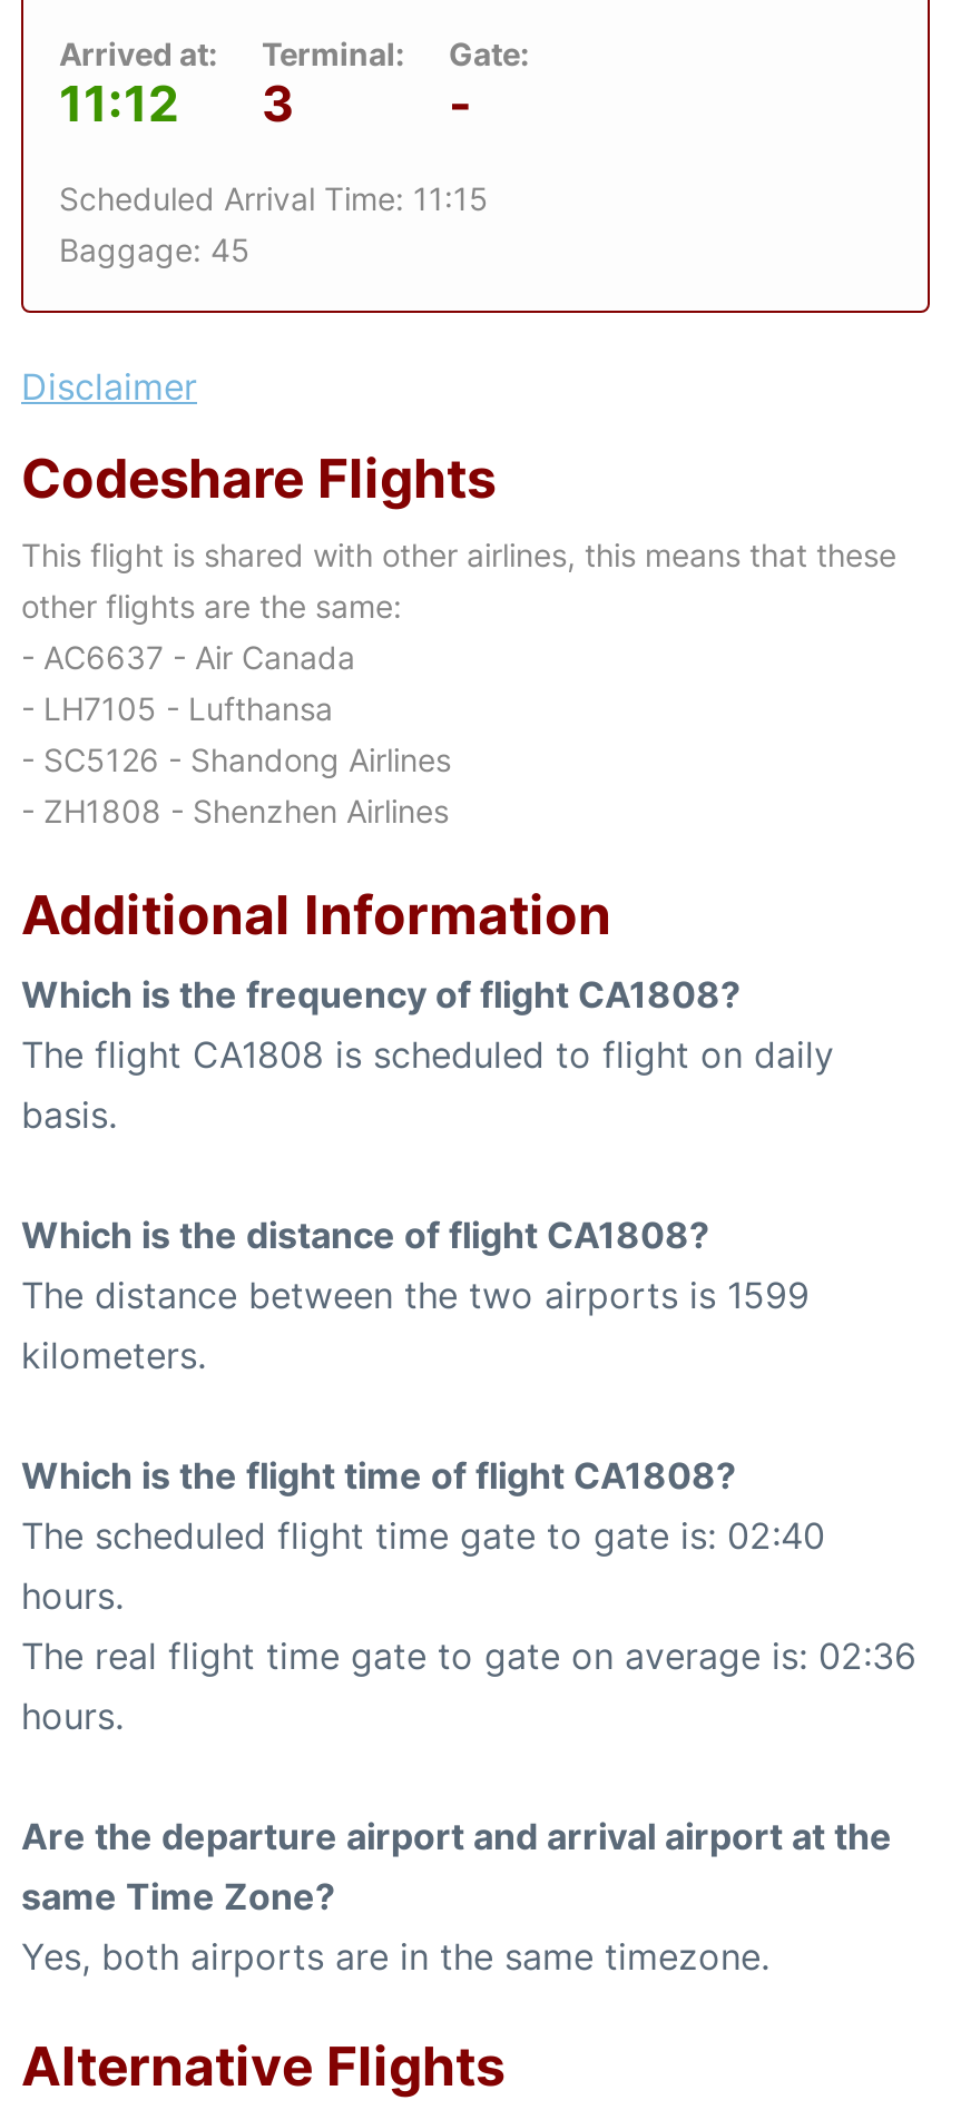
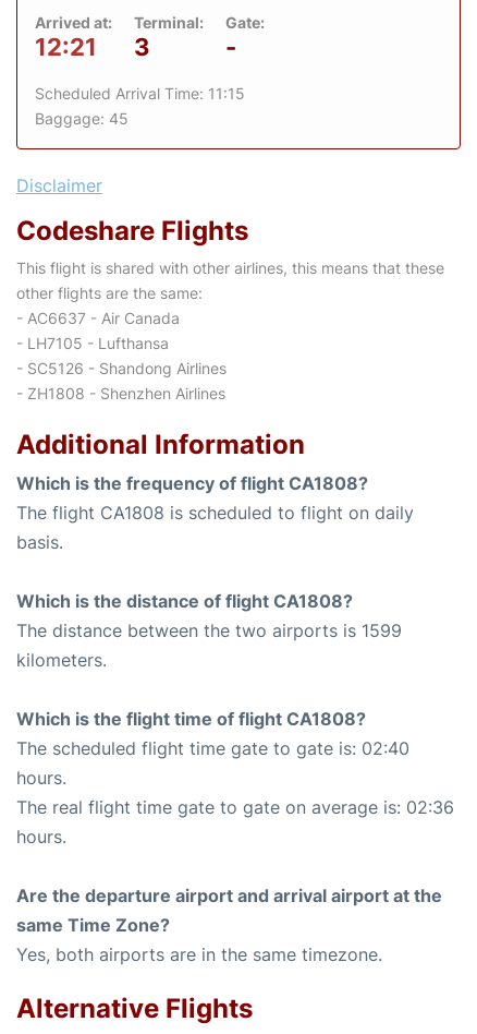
[59,75,295,133] 11:12 3 -> [35,33,150,61] 12:21 3

